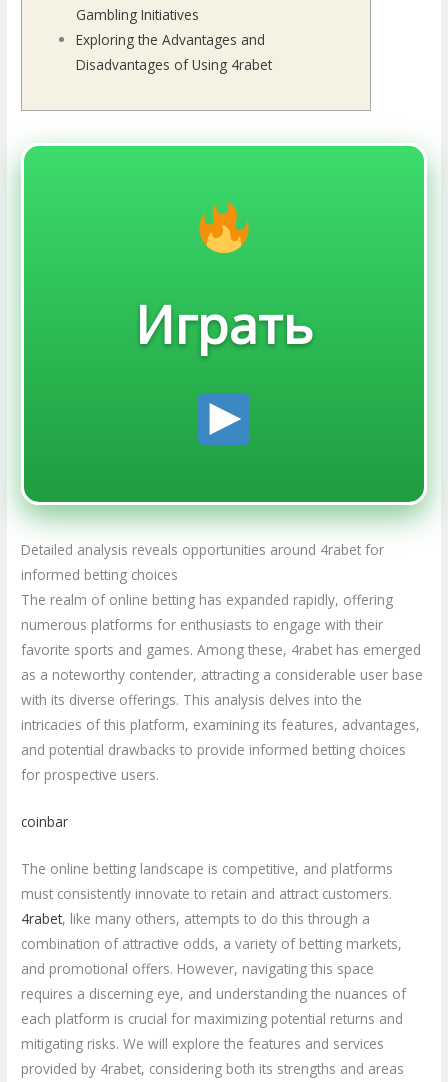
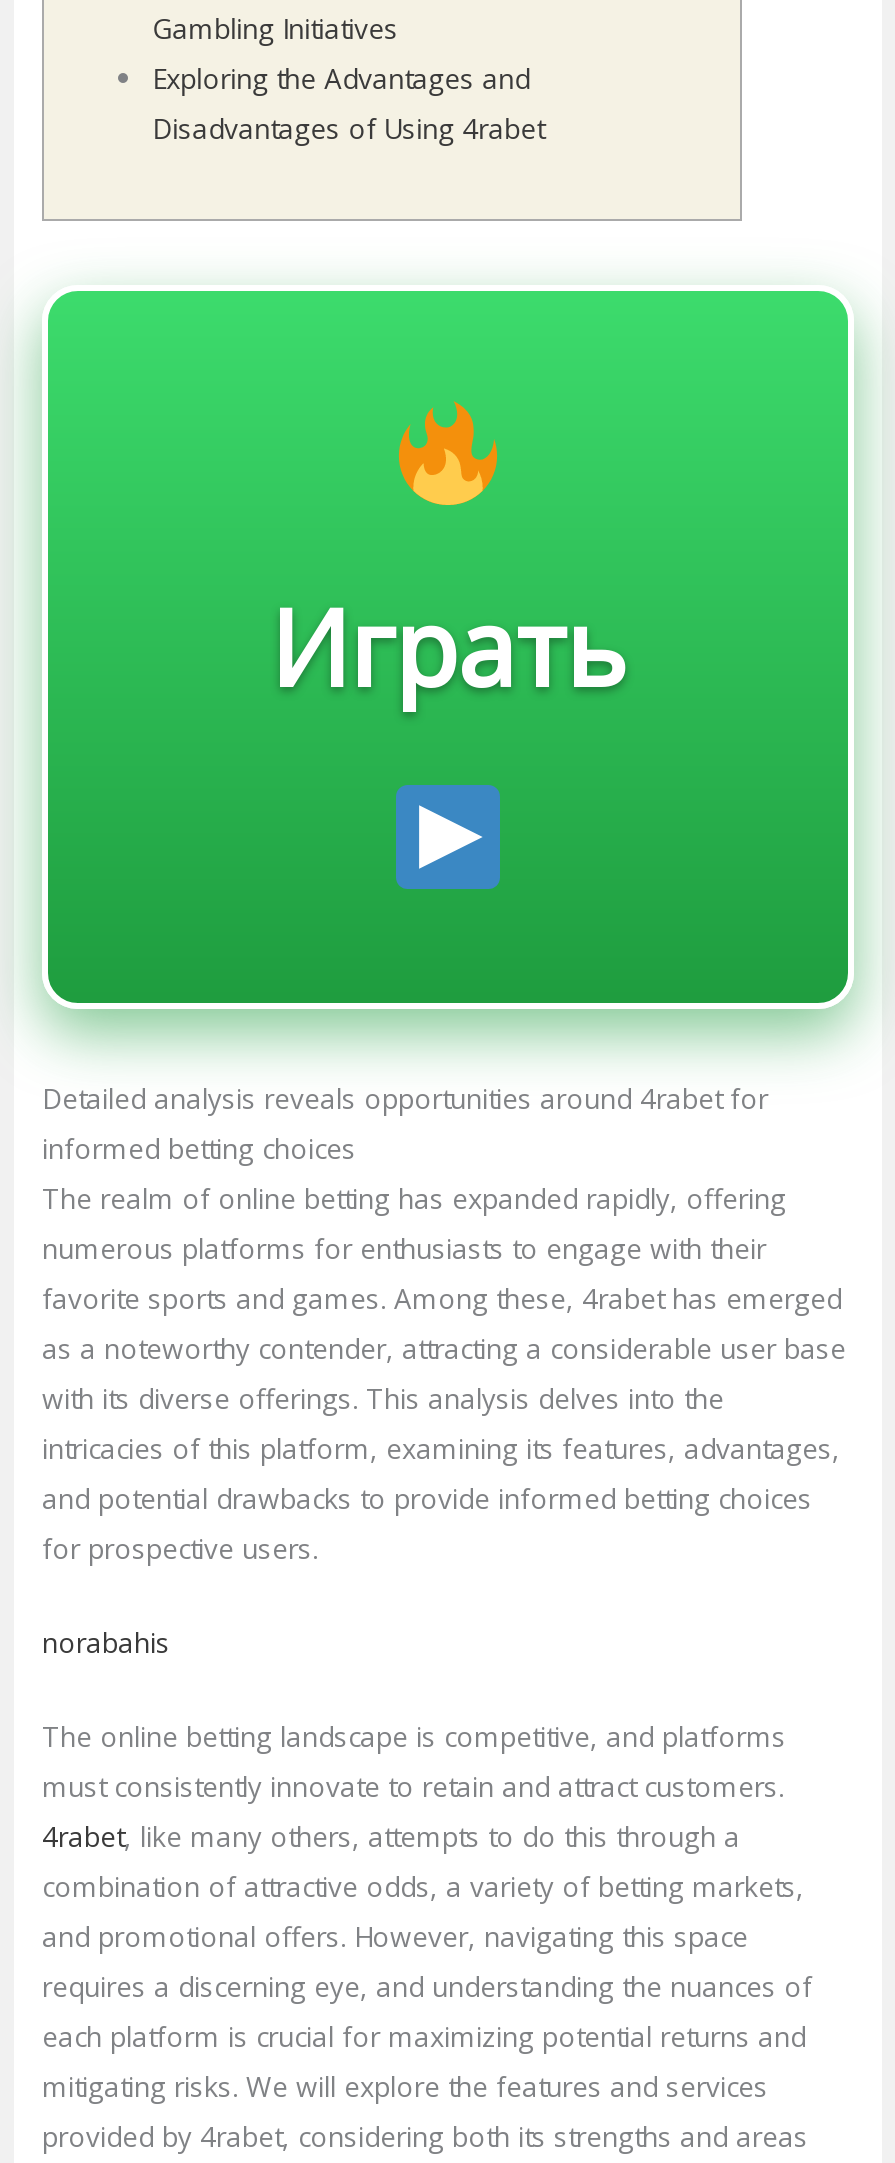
[21,812,68,831] coinbar -> [42,1623,170,1661] norabahis

